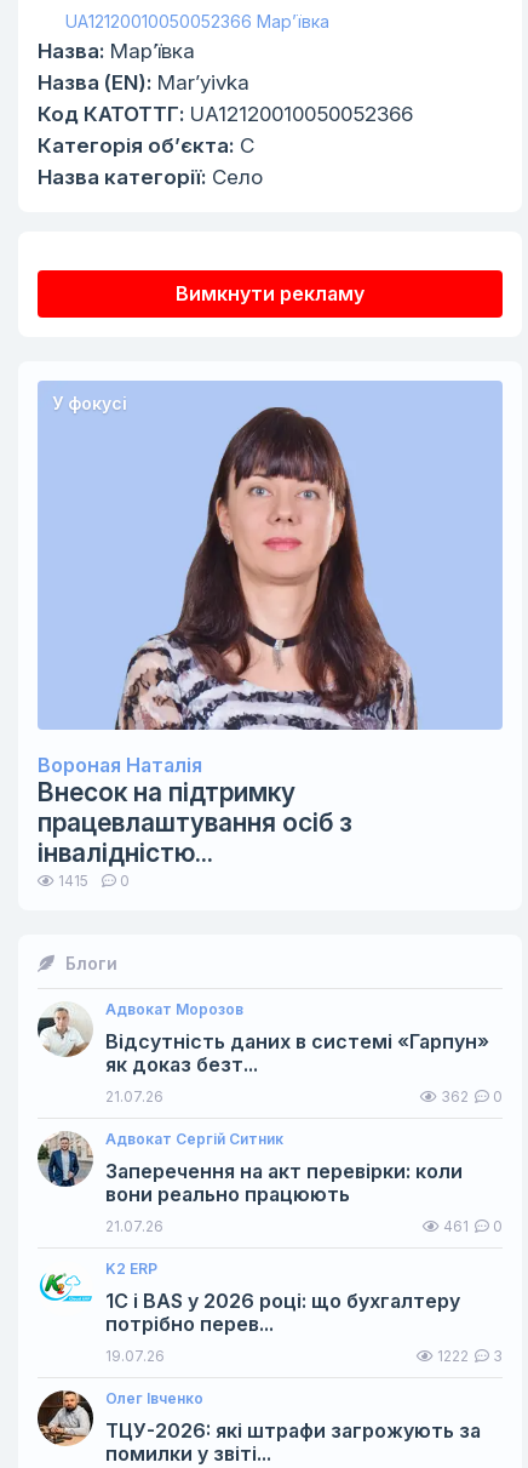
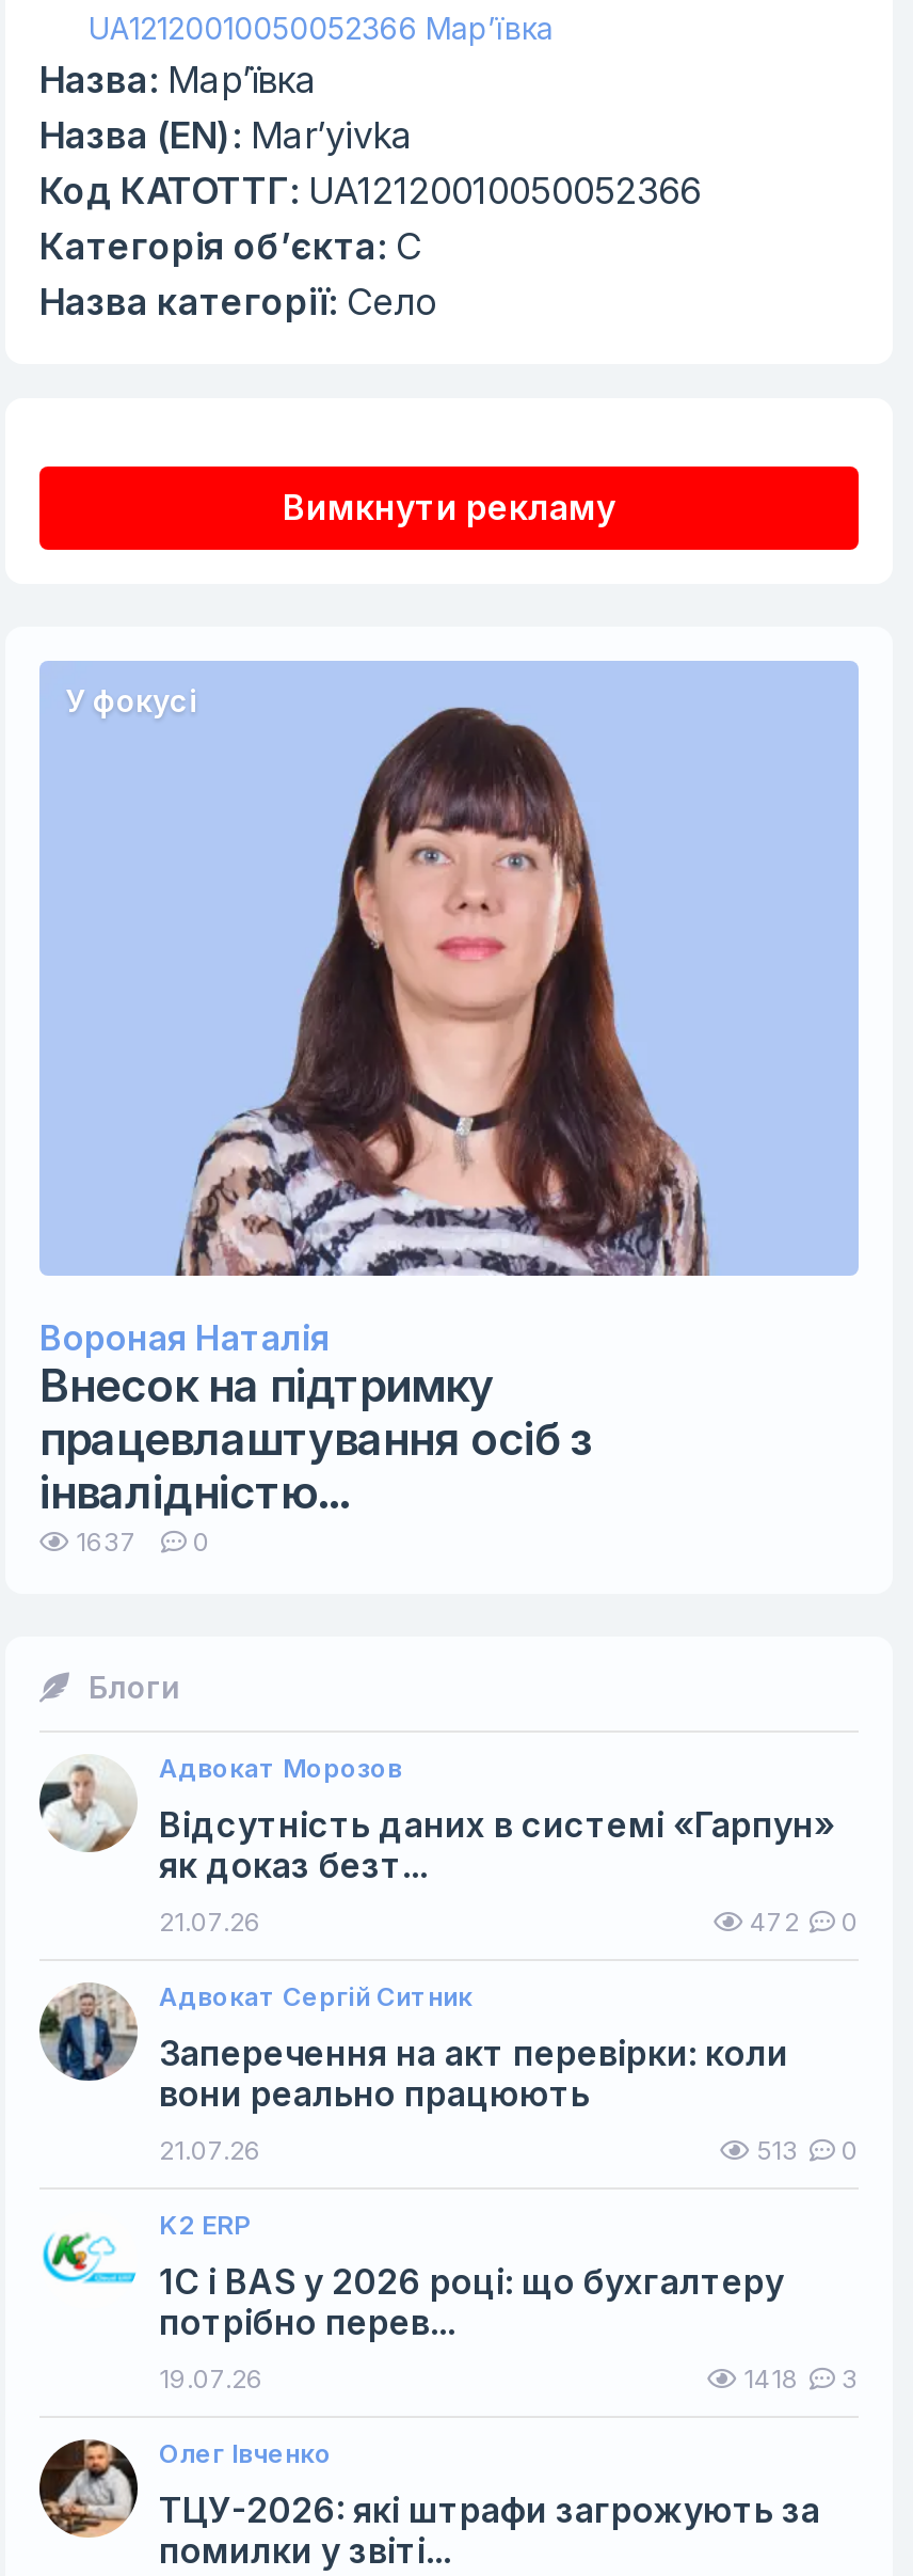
[54,872,130,890] 1415 0 -> [69,1526,210,1558] 1637 0
[437,1087,503,1106] 362 0 -> [743,1906,859,1938] 472 0
[440,1217,503,1235] 461 0 -> [750,2134,859,2166] 513 0
[434,1347,503,1365] 1222 3 -> [737,2362,859,2395] 1418 3

